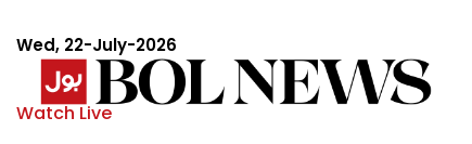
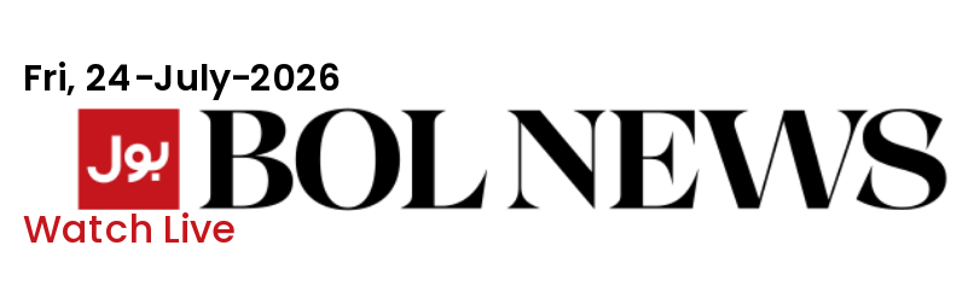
[16,34,177,56] Wed, 22-July-2026 -> [23,52,342,103] Fri, 24-July-2026

